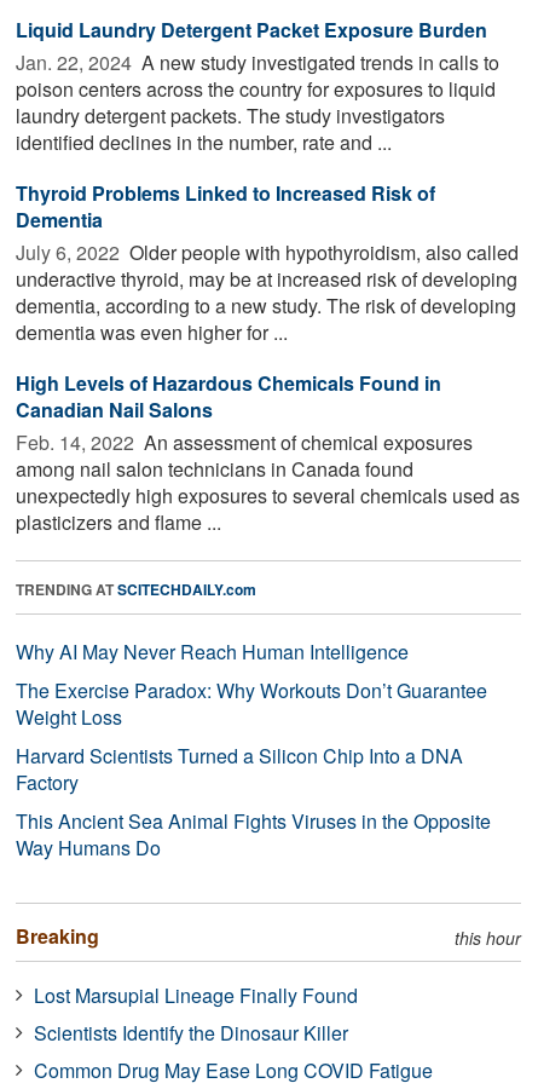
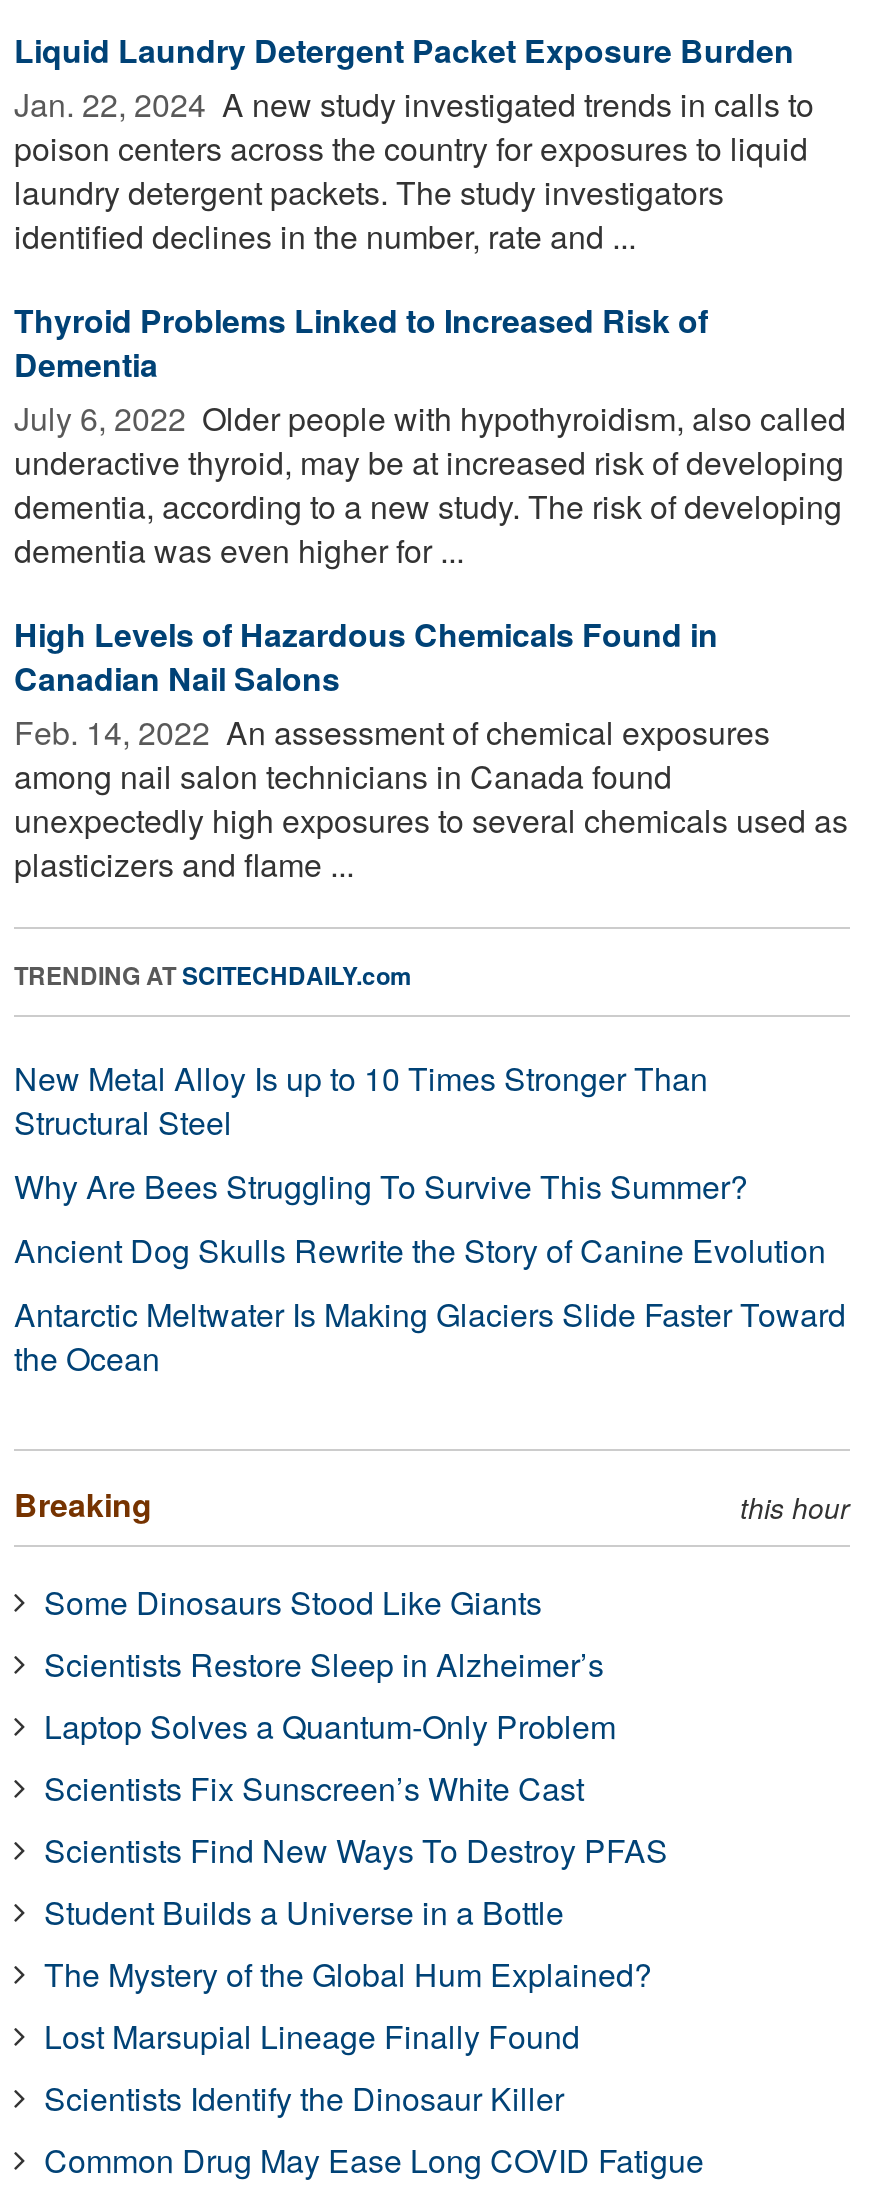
[16,637,491,861] Why AI May Never Reach Human Intelligence | The Exercise Paradox: Why Workouts Don’t Guarantee | Weight Loss | Harvard Scientists Turned a Silicon Chip Into a DNA | Factory | This Ancient Sea Animal Fights Viruses in the Opposite | Way Humans Do -> [14,1055,846,1381] New Metal Alloy Is up to 10 Times Stronger Than | Structural Steel | Why Are Bees Struggling To Survive This Summer? | Ancient Dog Skulls Rewrite the Story of Canine Evolution | Antarctic Meltwater Is Making Glaciers Slide Faster Toward | the Ocean
moved [16,922,521,950] -> [14,1481,850,1527]: Breaking | this hour
none -> [44,1579,668,1997] Some Dinosaurs Stood Like Giants | Scientists Restore Sleep in Alzheimer’s | Laptop Solves a Quantum-Only Problem | Scientists Fix Sunscreen’s White Cast | Scientists Find New Ways To Destroy PFAS | Student Builds a Universe in a Bottle | The Mystery of the Global Hum Explained?

